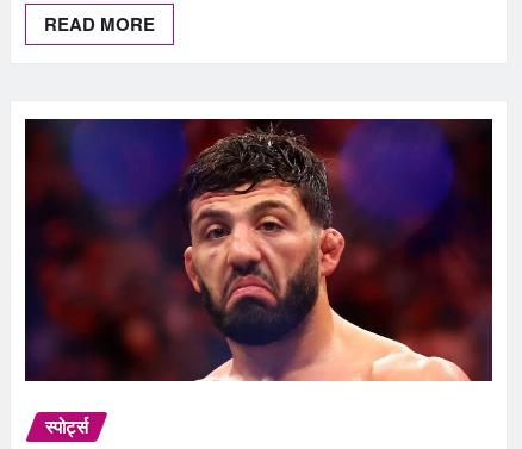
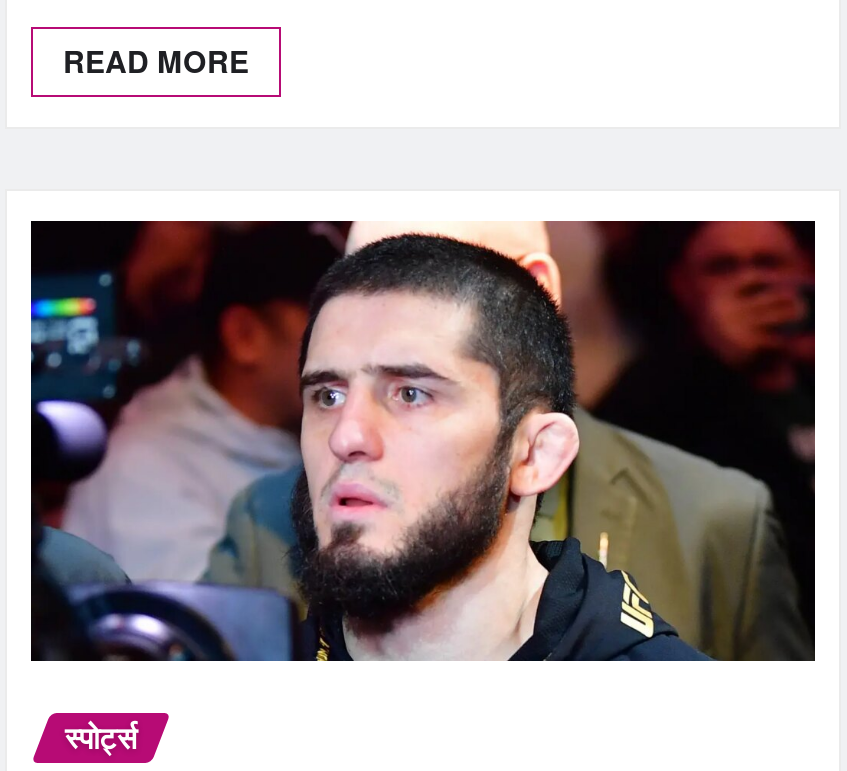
[24,118,492,382] [image] -> [29,219,815,663] [image]

